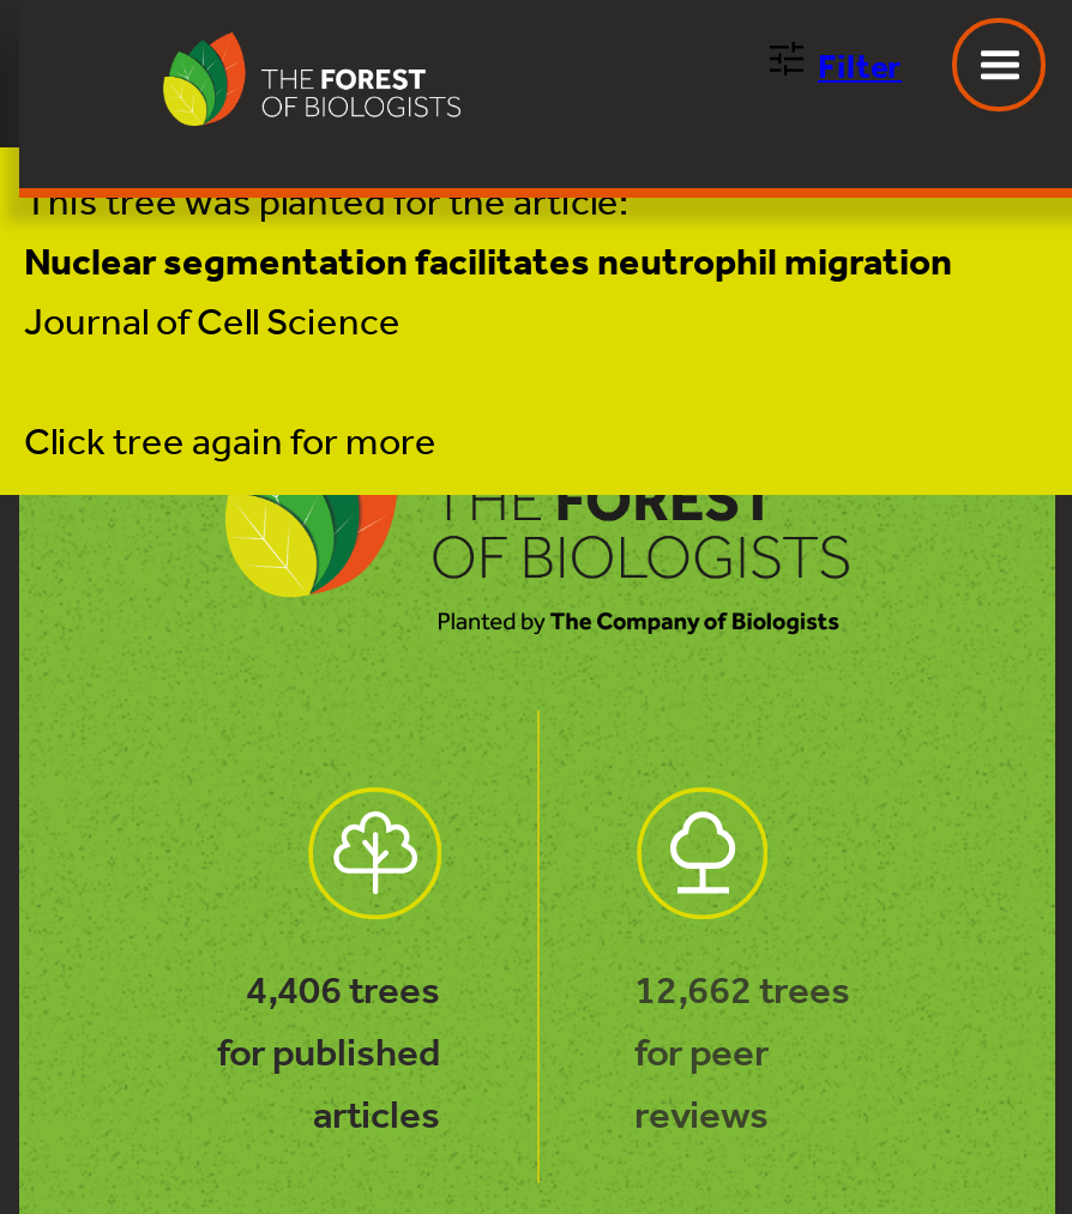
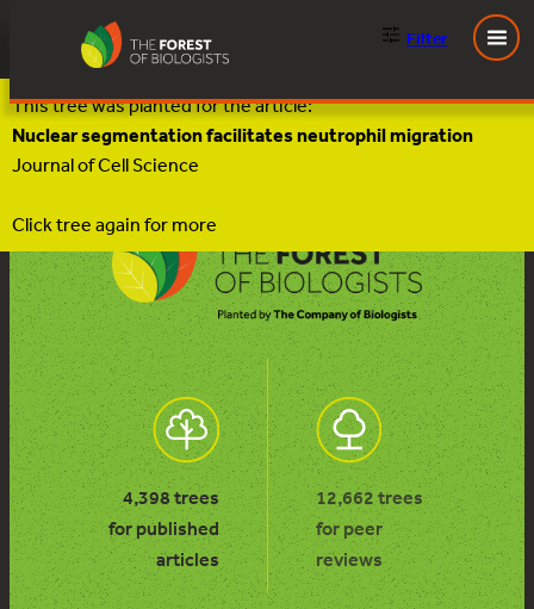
[246,964,440,1012] 4,406 trees -> [122,485,219,509] 4,398 trees

